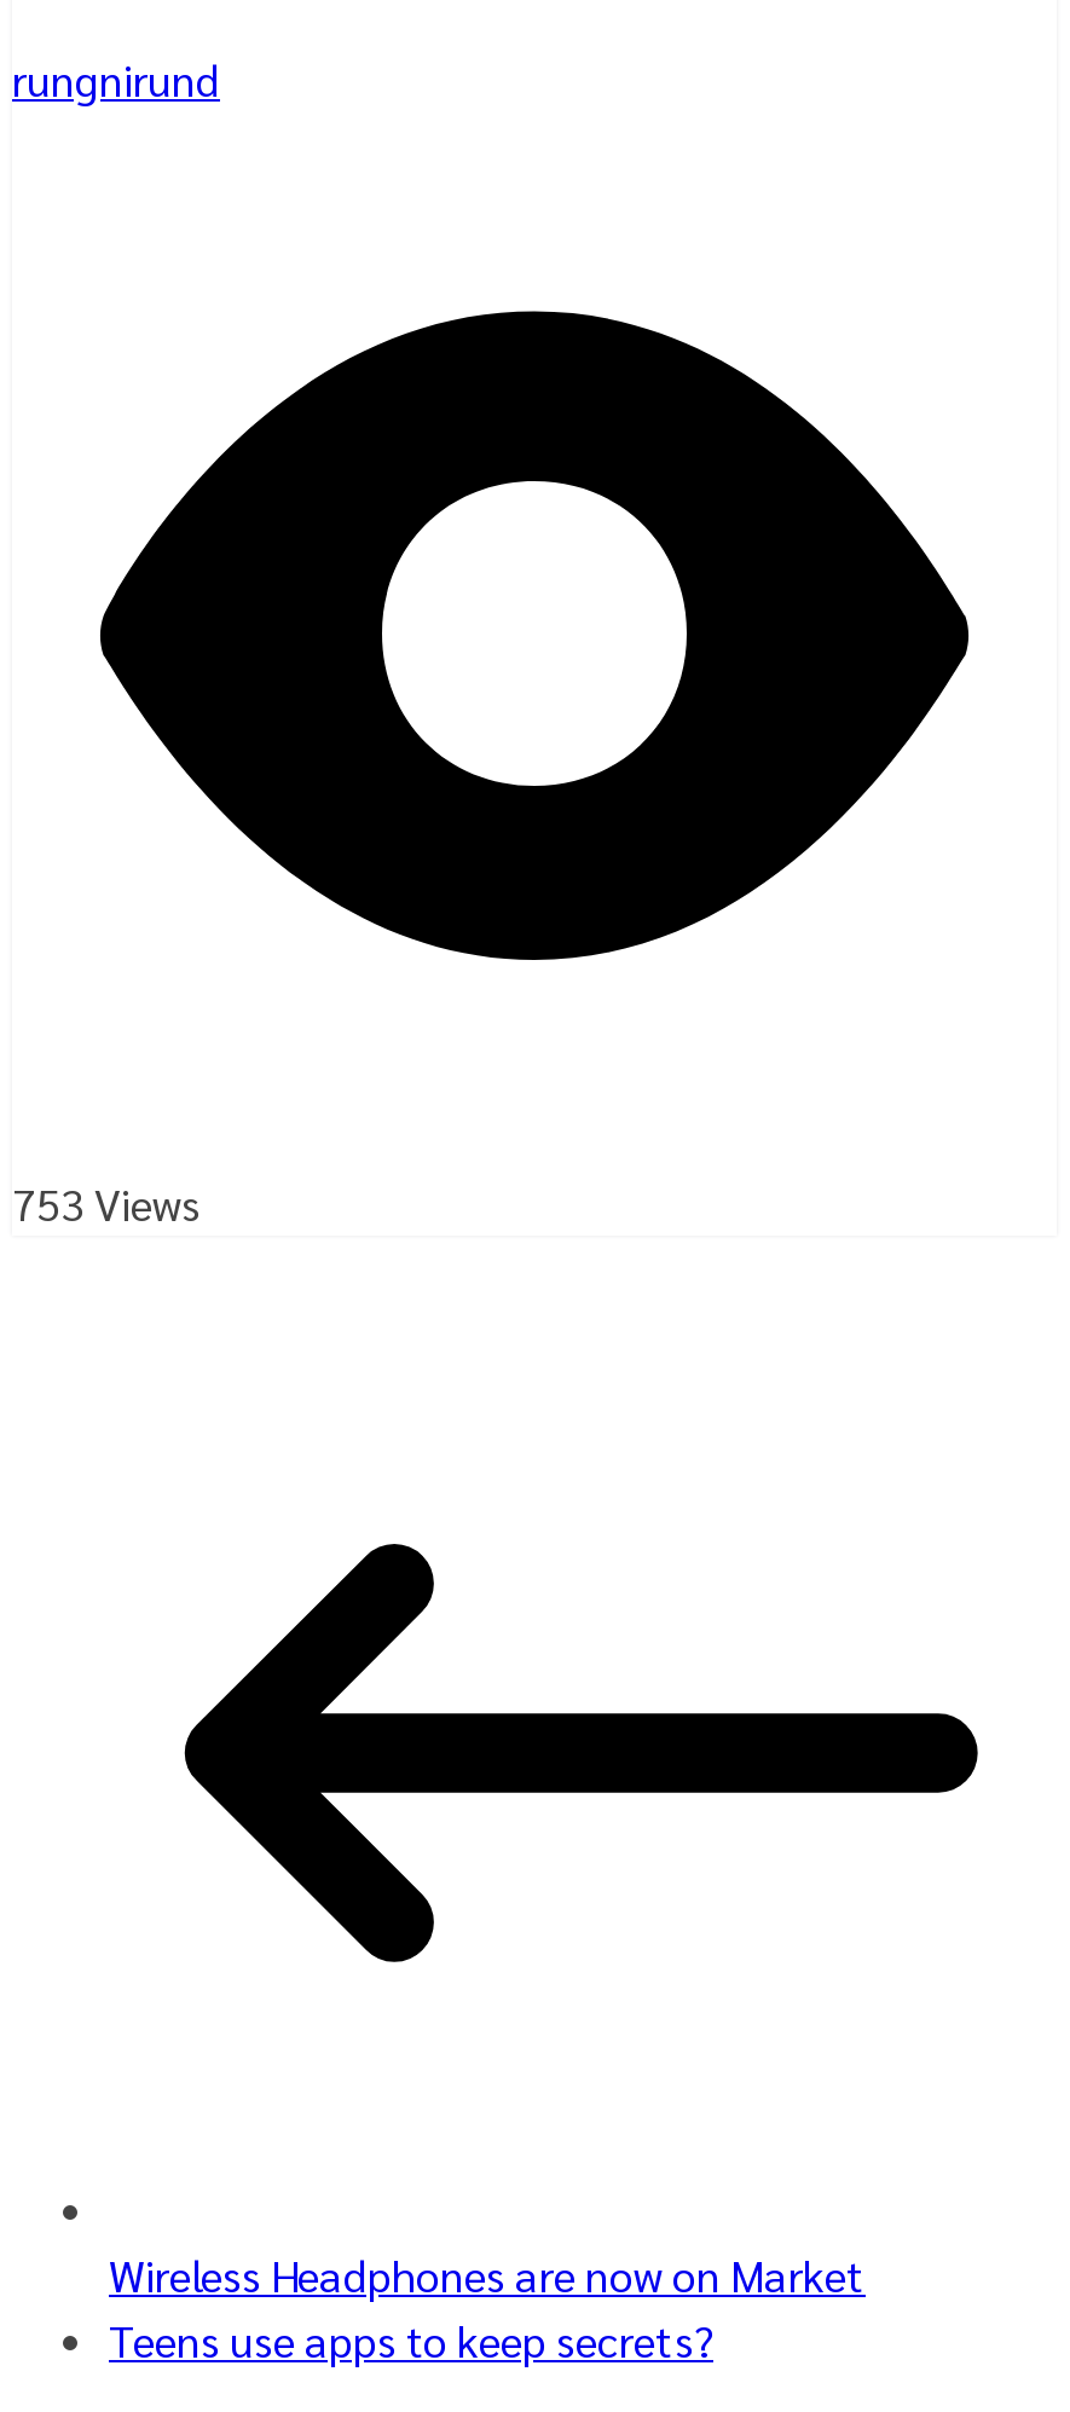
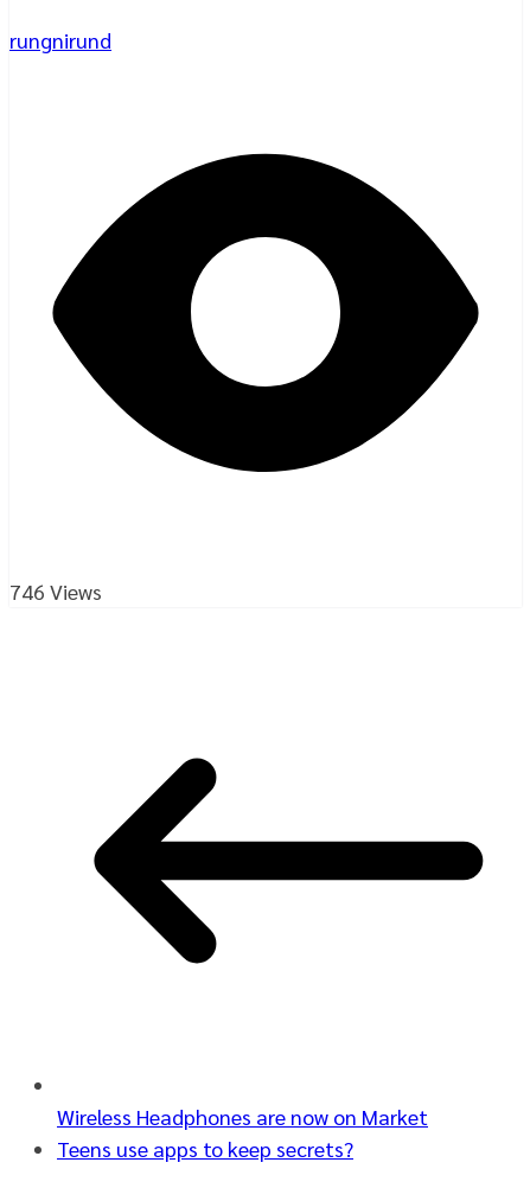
[12,1176,201,1231] 753 Views -> [9,578,102,605] 746 Views

